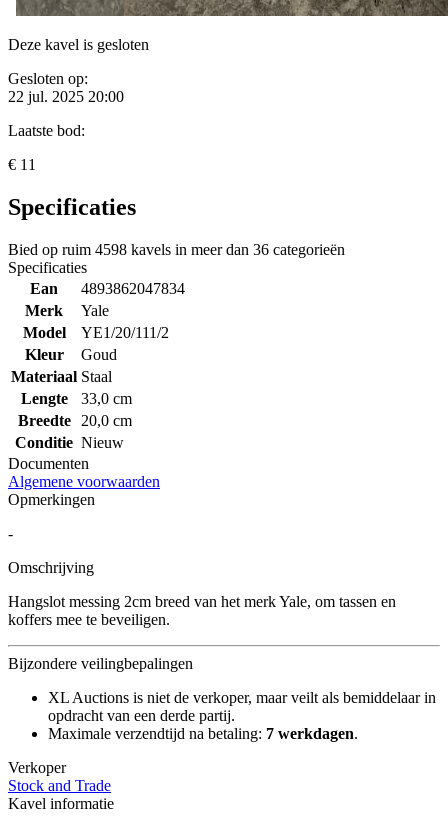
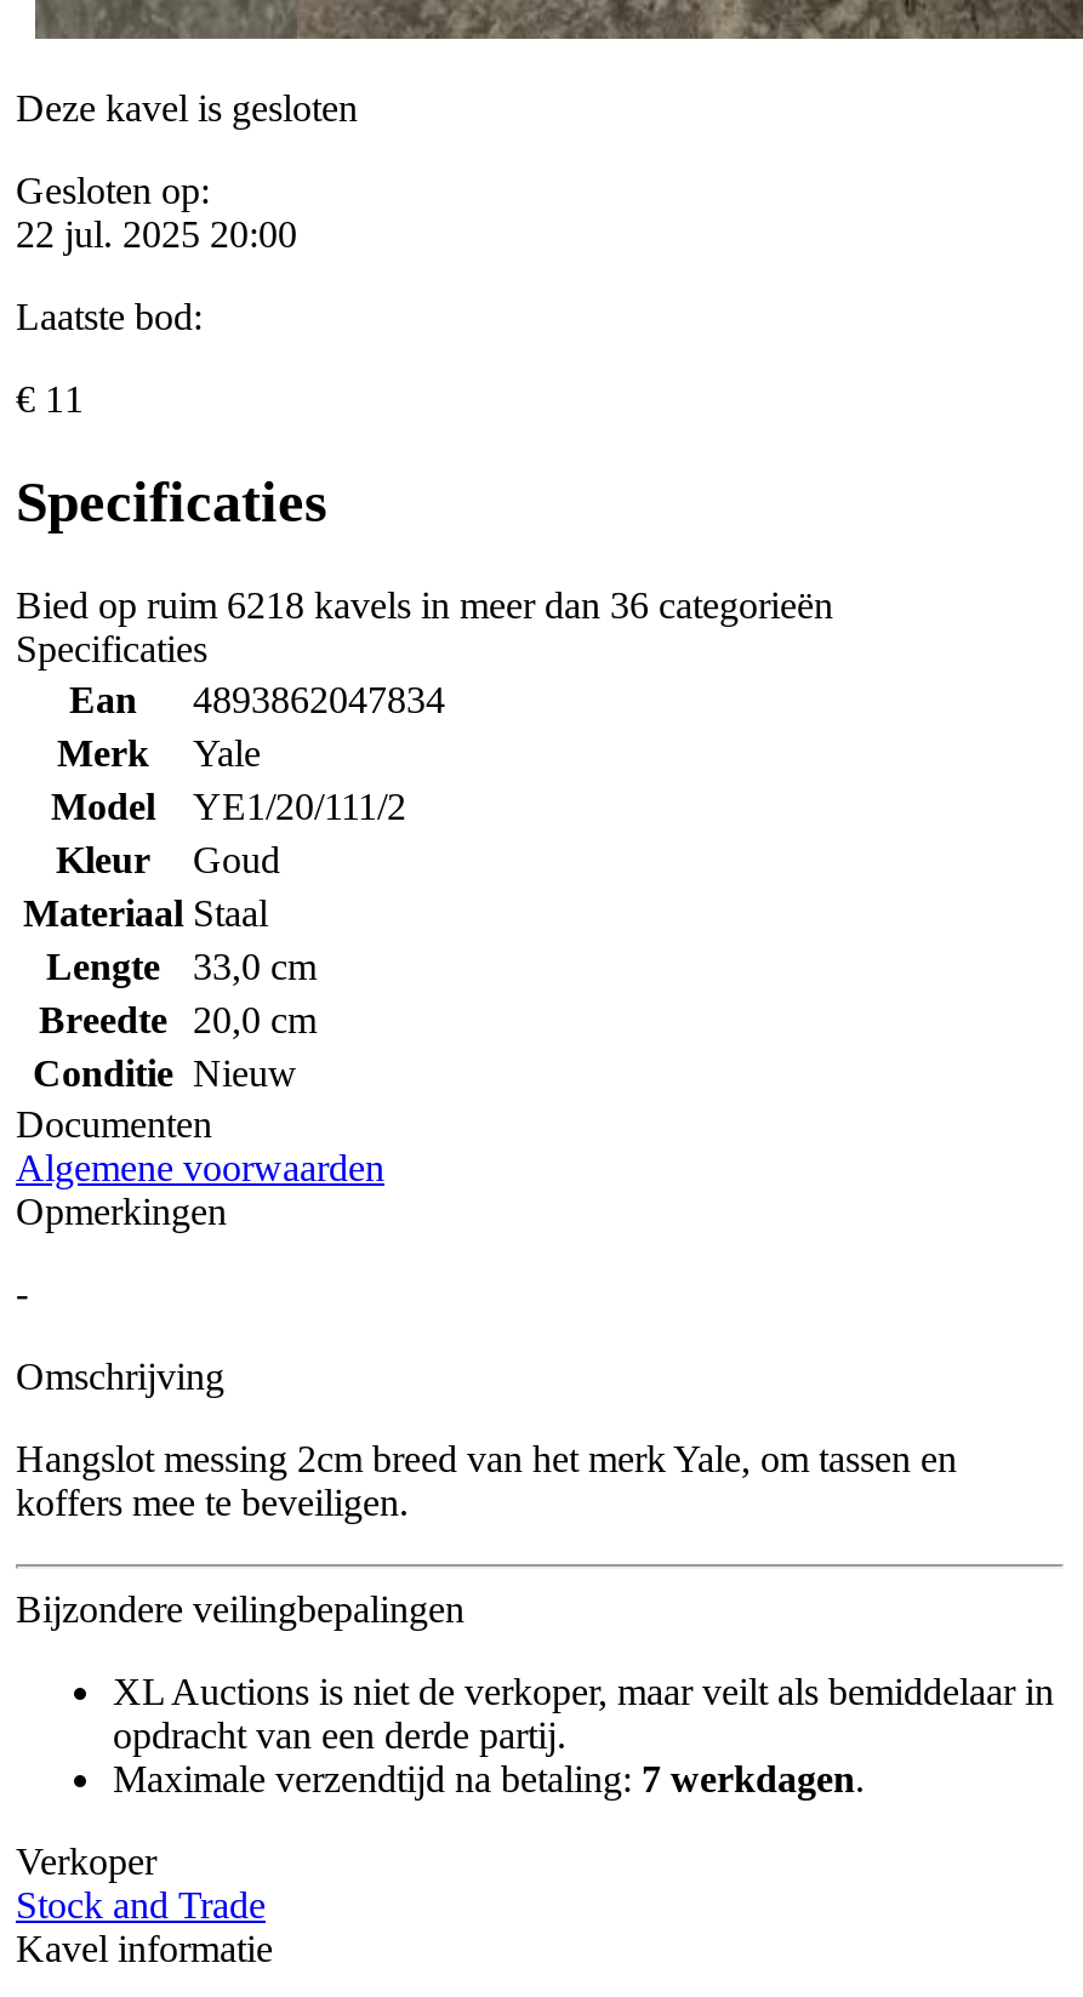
[8,241,345,258] Bied op ruim 4598 kavels in meer dan 36 categorieën -> [16,584,833,625] Bied op ruim 6218 kavels in meer dan 36 categorieën

